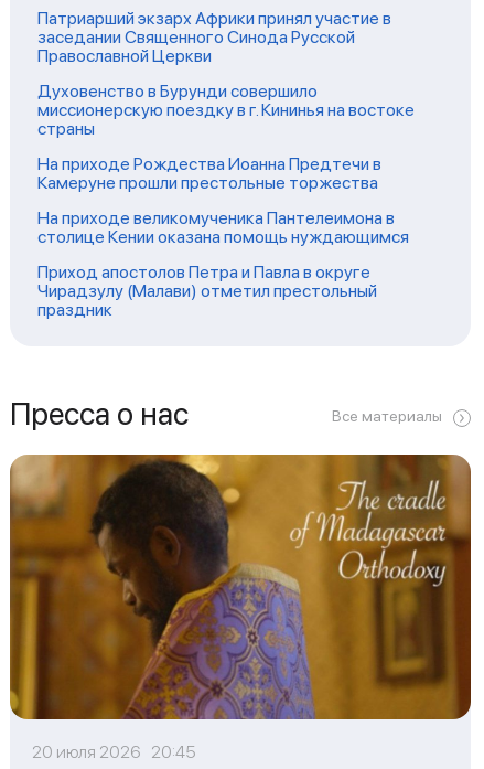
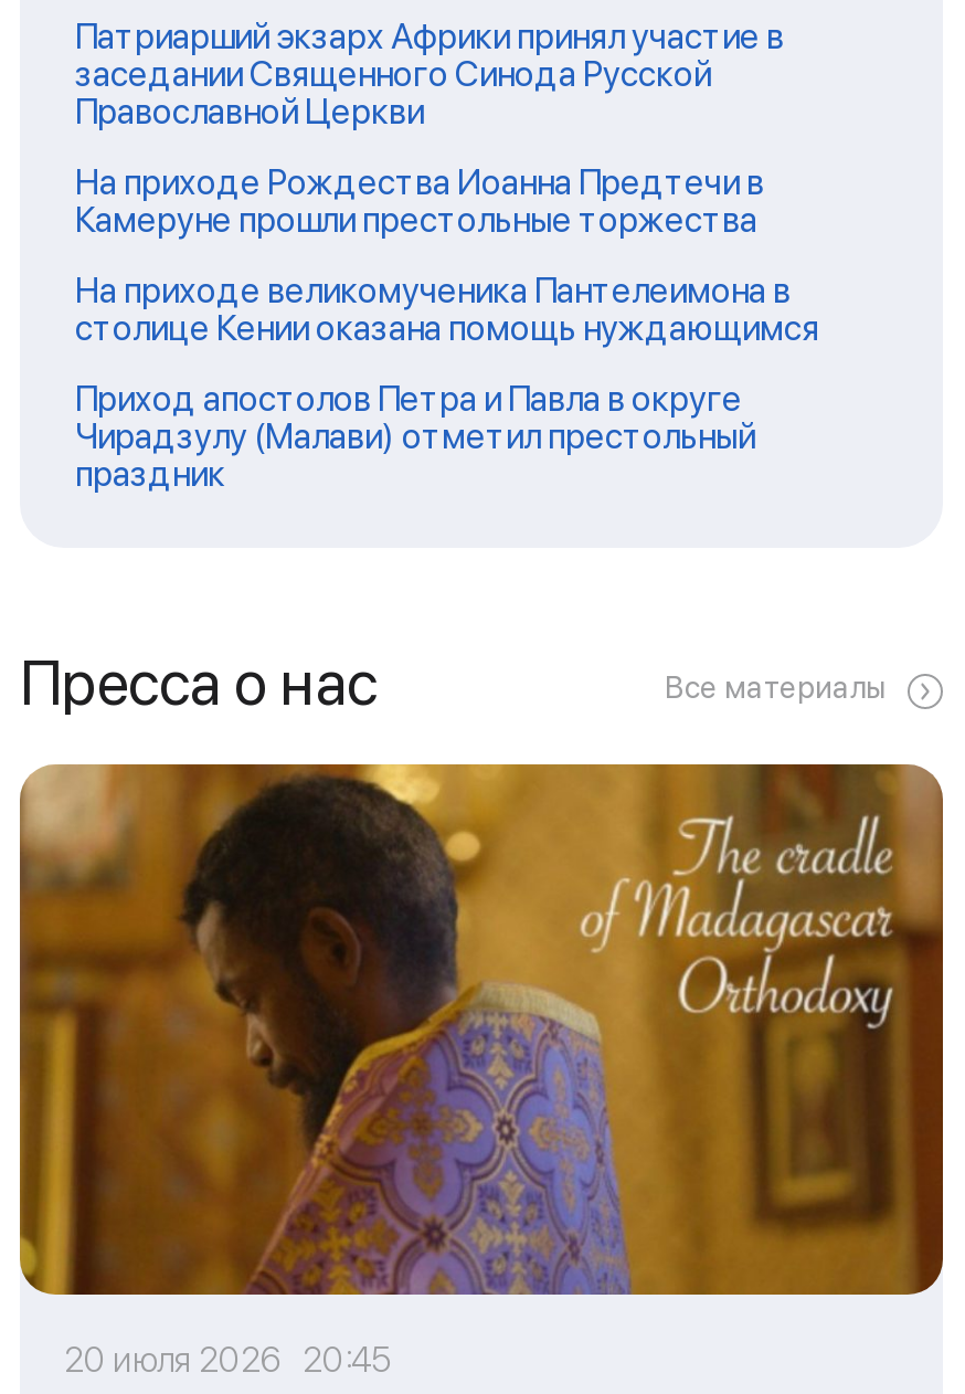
[37,81,415,139] Духовенство в Бурунди совершило | миссионерскую поездку в г. Кининья на востоке | страны -> none

